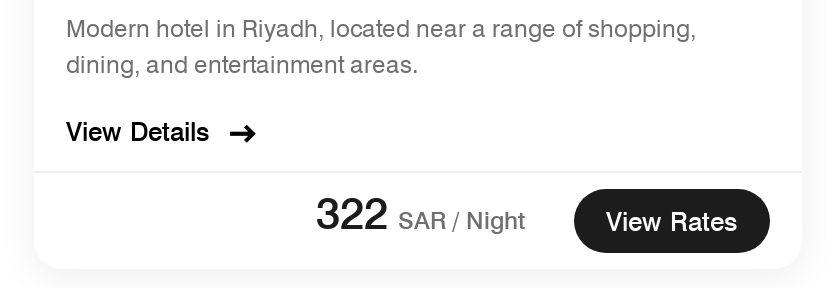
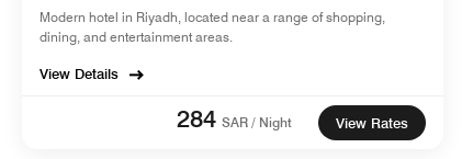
[316,188,526,240] 322 SAR / Night -> [177,104,292,132] 284 SAR / Night

